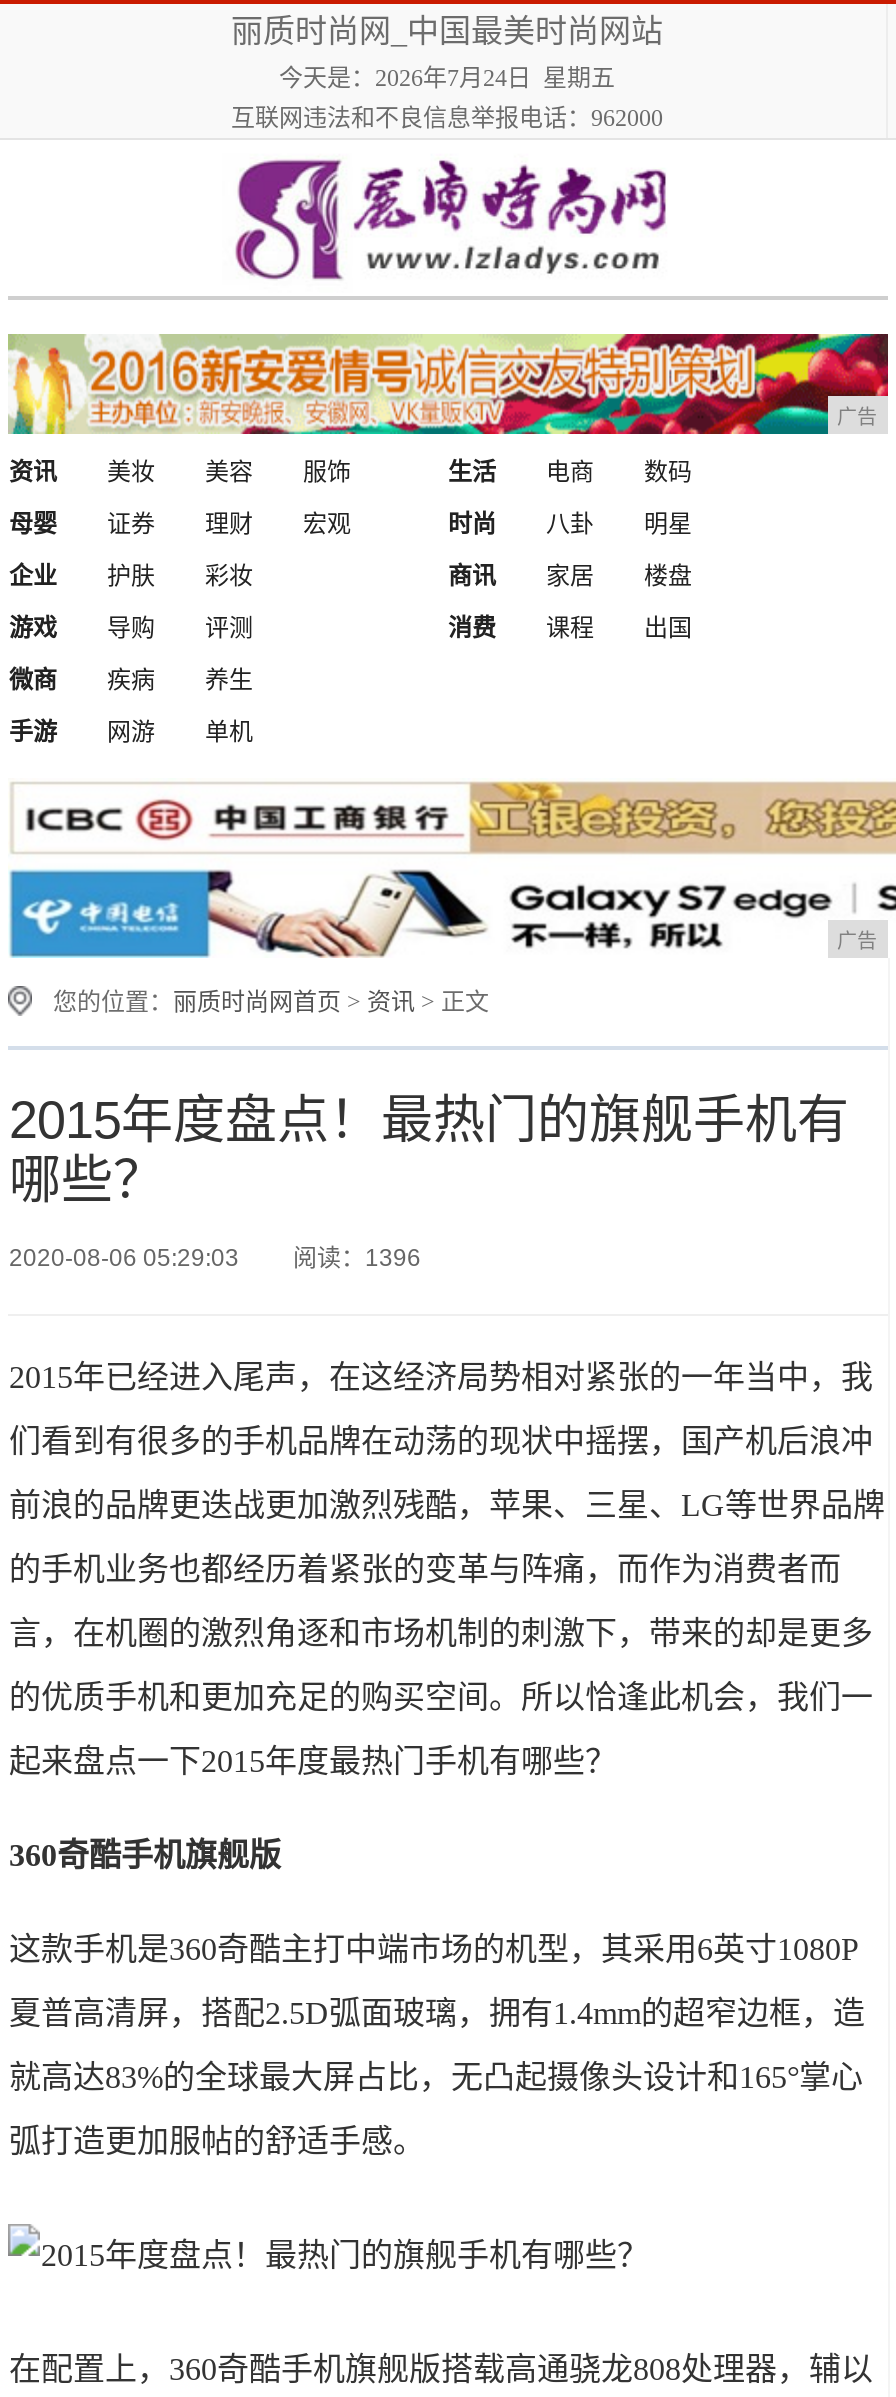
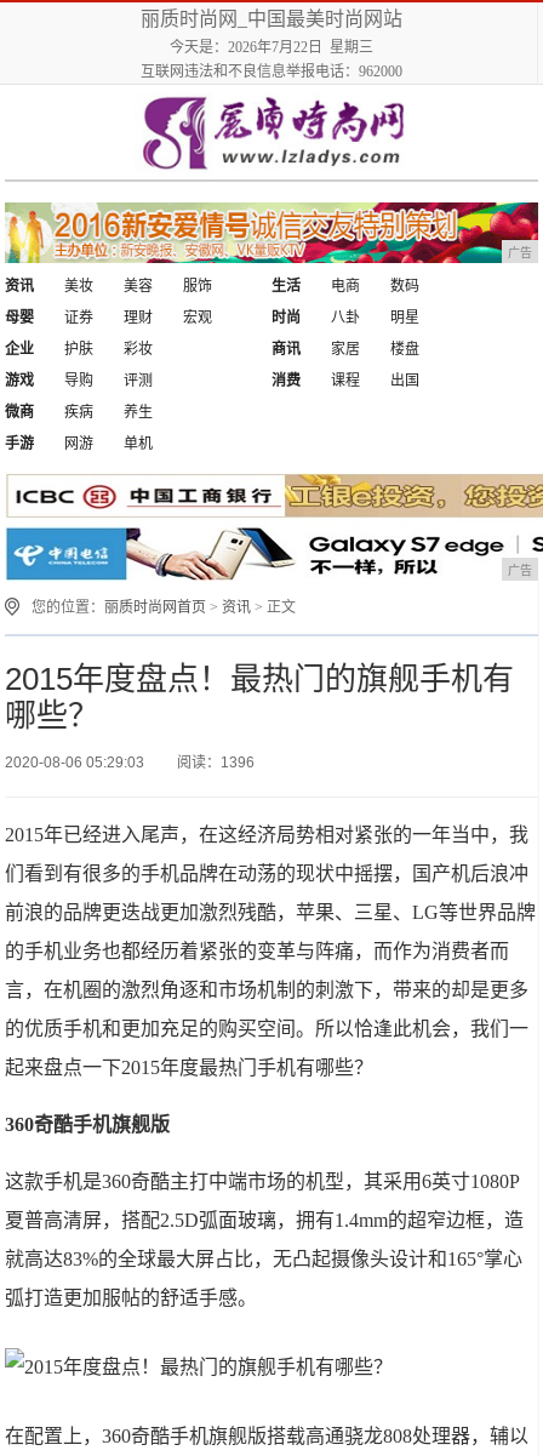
[279,64,615,92] 今天是：2026年7月24日 星期五 -> [169,39,373,56] 今天是：2026年7月22日 星期三

